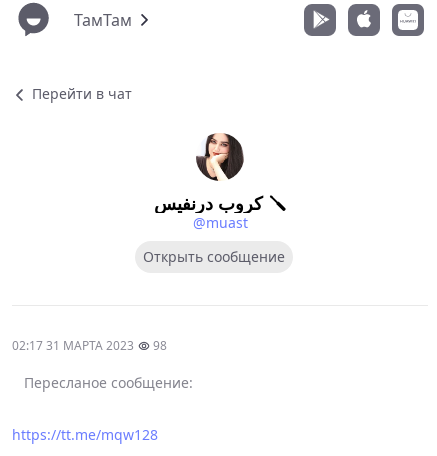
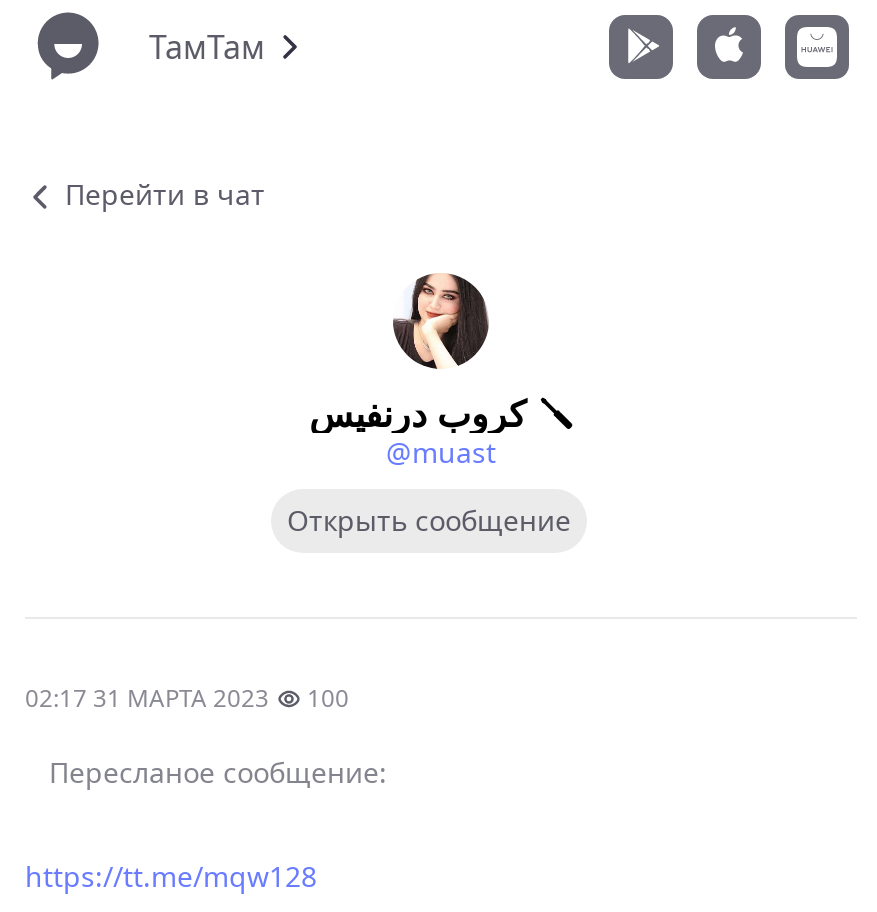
[12,337,167,354] 02:17 31 МАРТА 2023 98 -> [25,681,349,715] 02:17 31 МАРТА 2023 100

